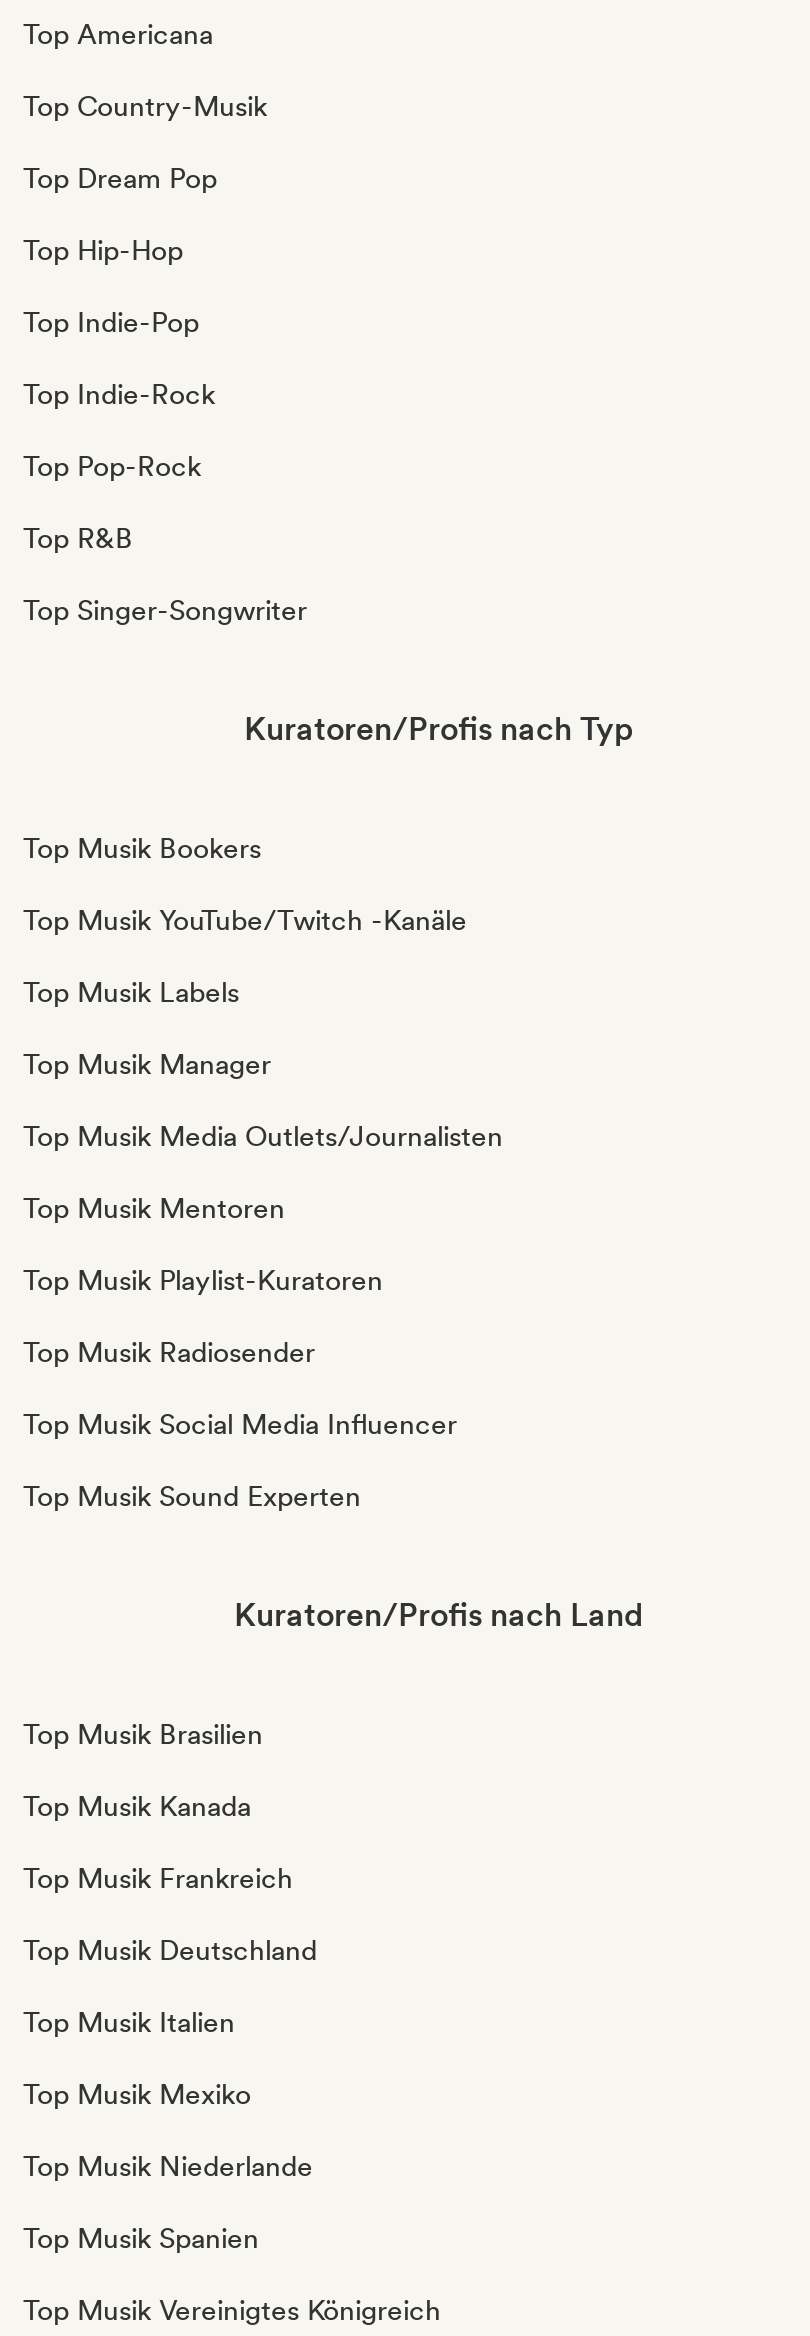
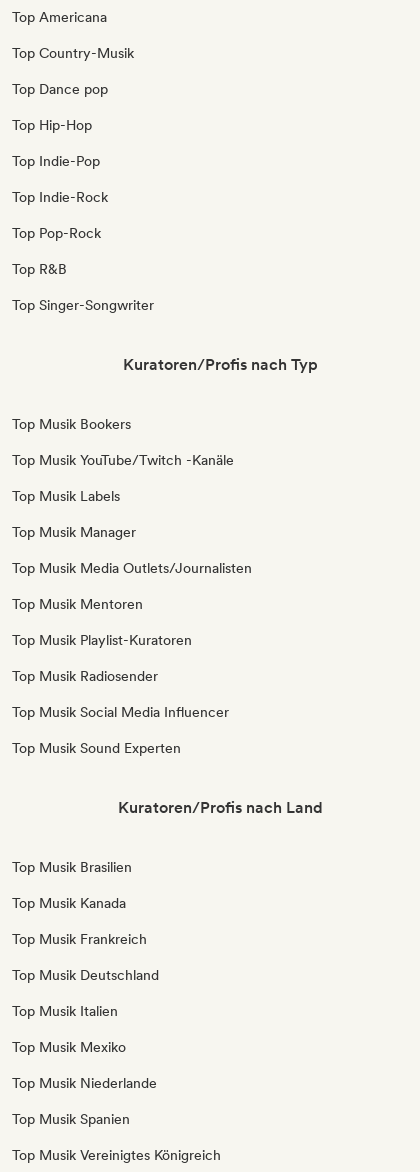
[23,162,217,194] Top Dream Pop -> [12,81,108,97] Top Dance pop

